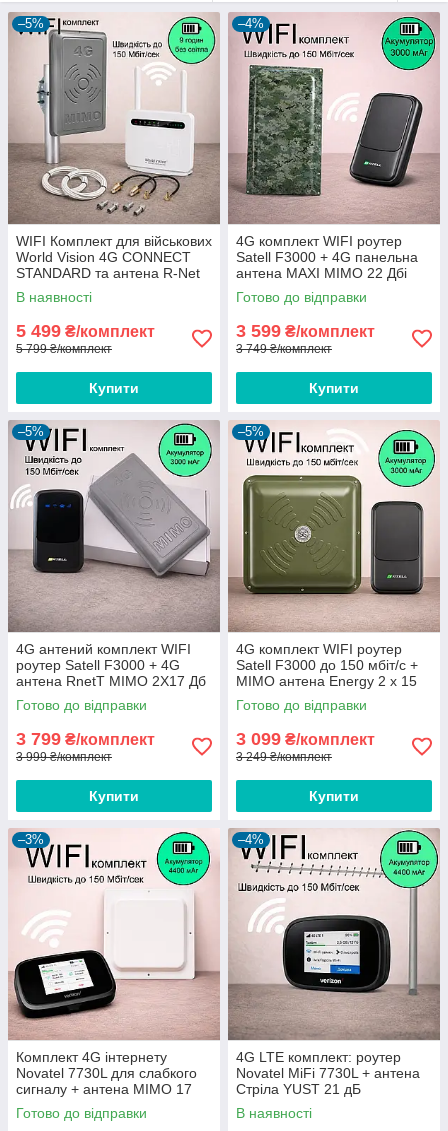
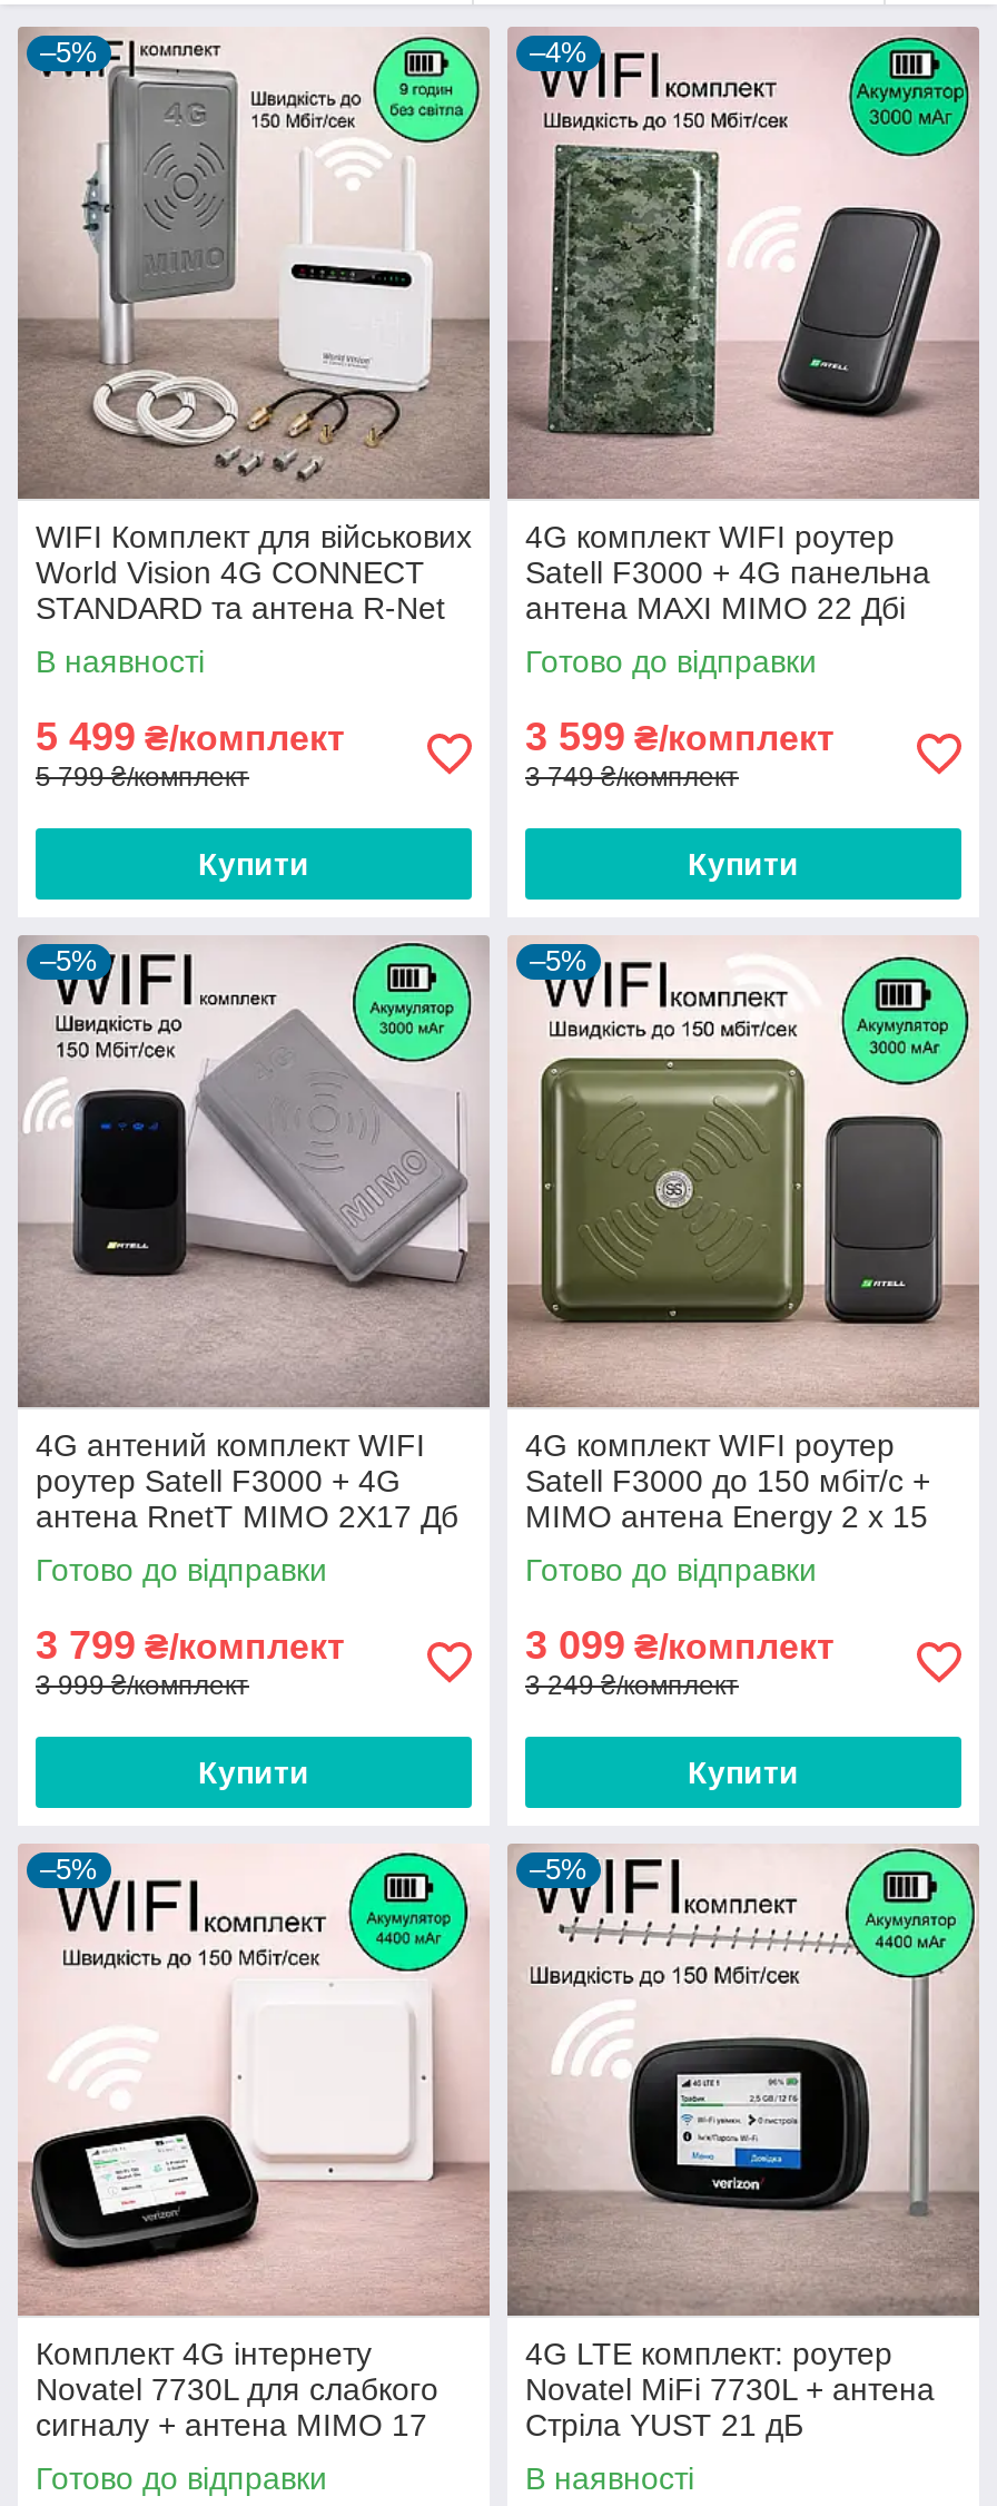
[18,832,44,847] –3% -> [40,1853,98,1886] –5%
[238,832,264,847] –4% -> [530,1853,588,1886] –5%

